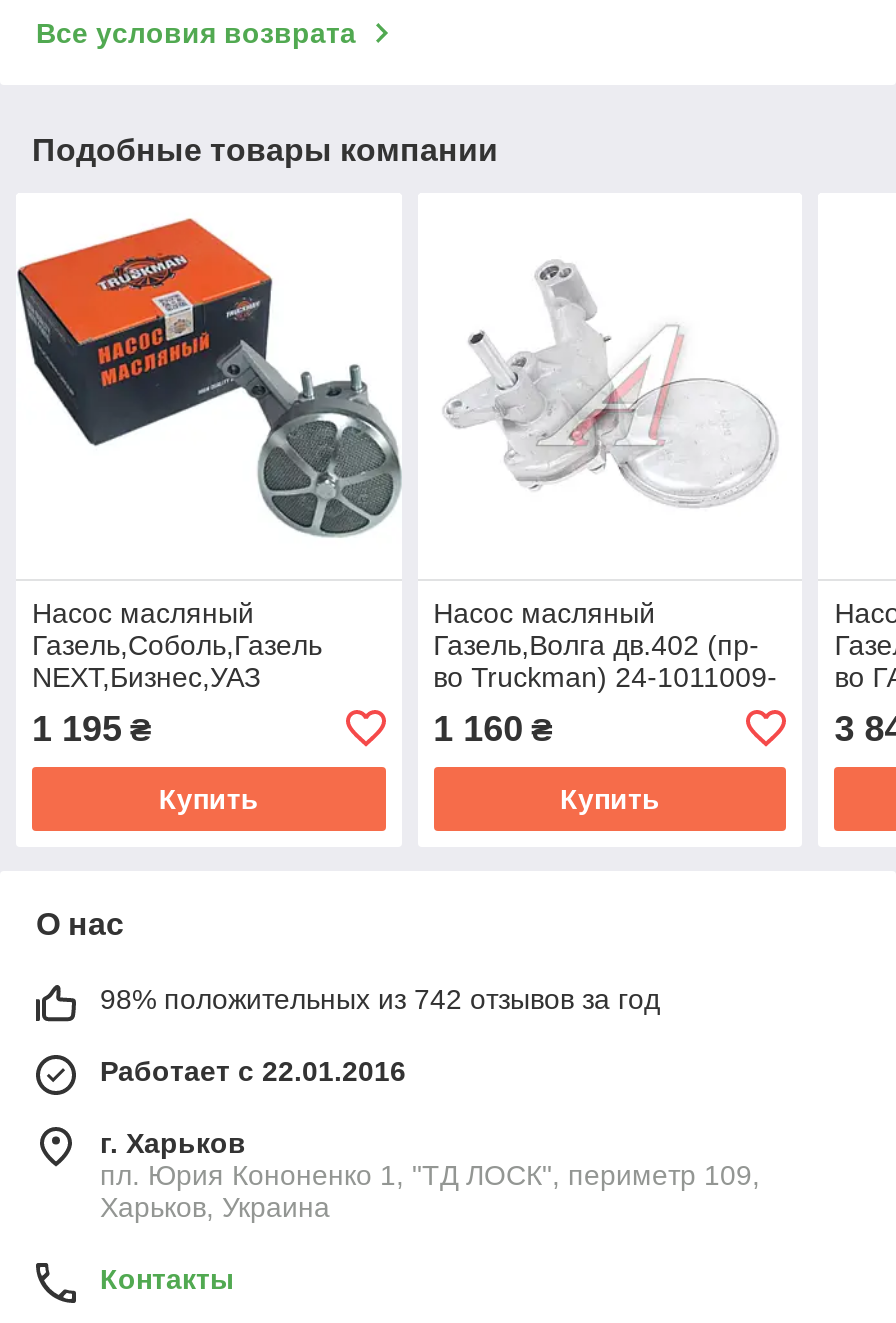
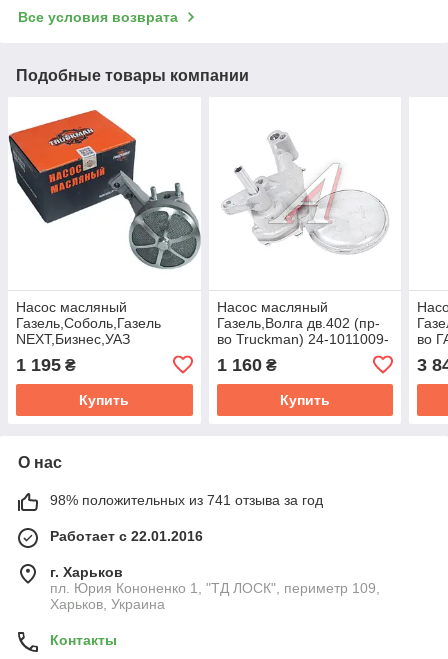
[100,983,660,1015] 98% положительных из 742 отзывов за год -> [50,492,323,508] 98% положительных из 741 отзыва за год

